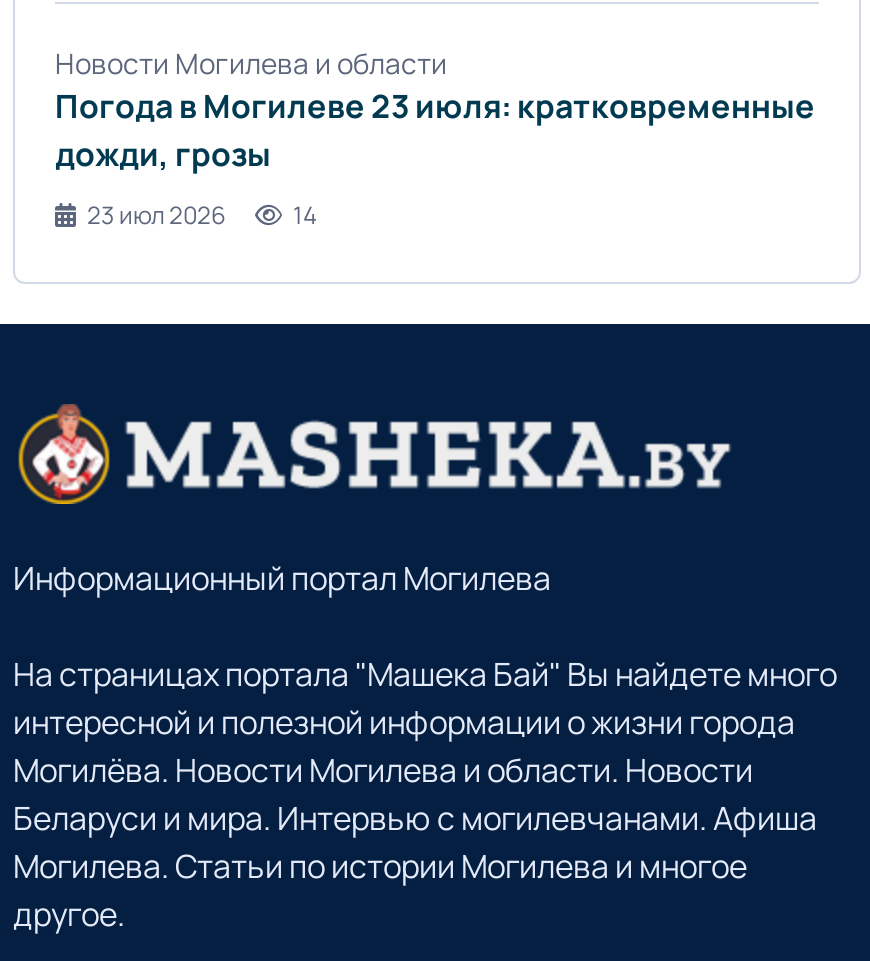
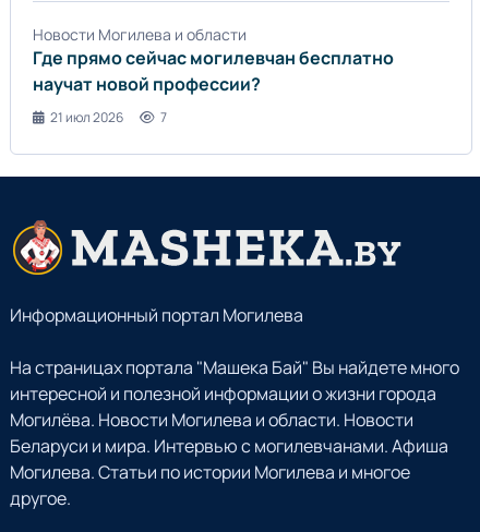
[55,85,815,177] Погода в Могилеве 23 июля: кратковременные | дожди, грозы -> [33,46,394,96] Где прямо сейчас могилевчан бесплатно | научат новой профессии?
[87,199,317,233] 23 июл 2026 | 14 -> [50,108,167,127] 21 июл 2026 | 7

